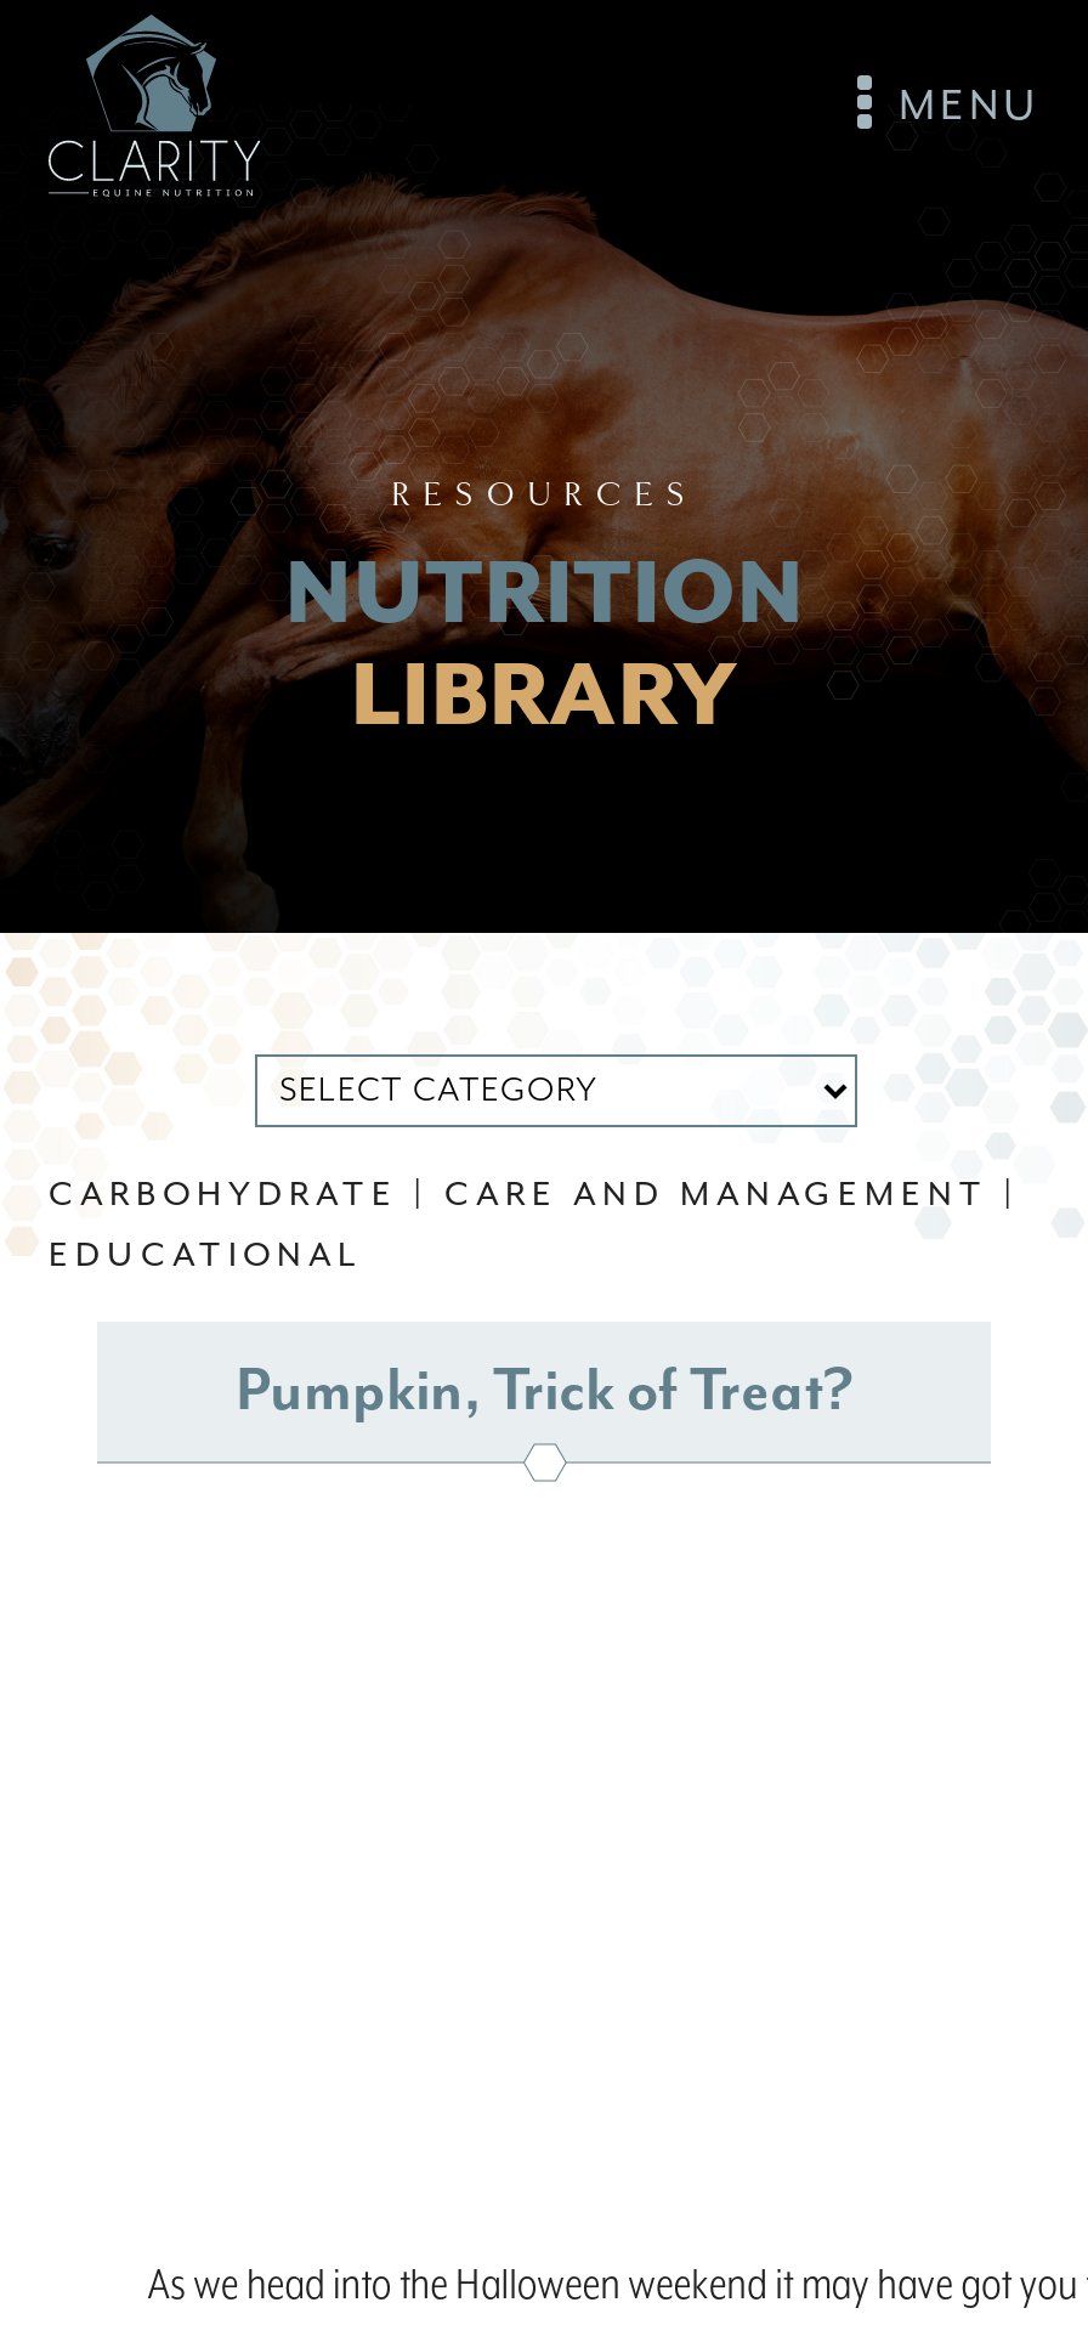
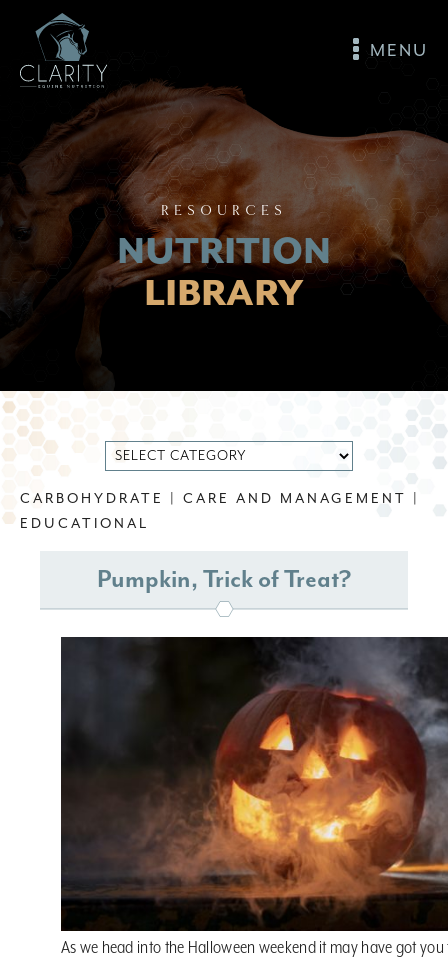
none -> [60,636,445,932] [image]

